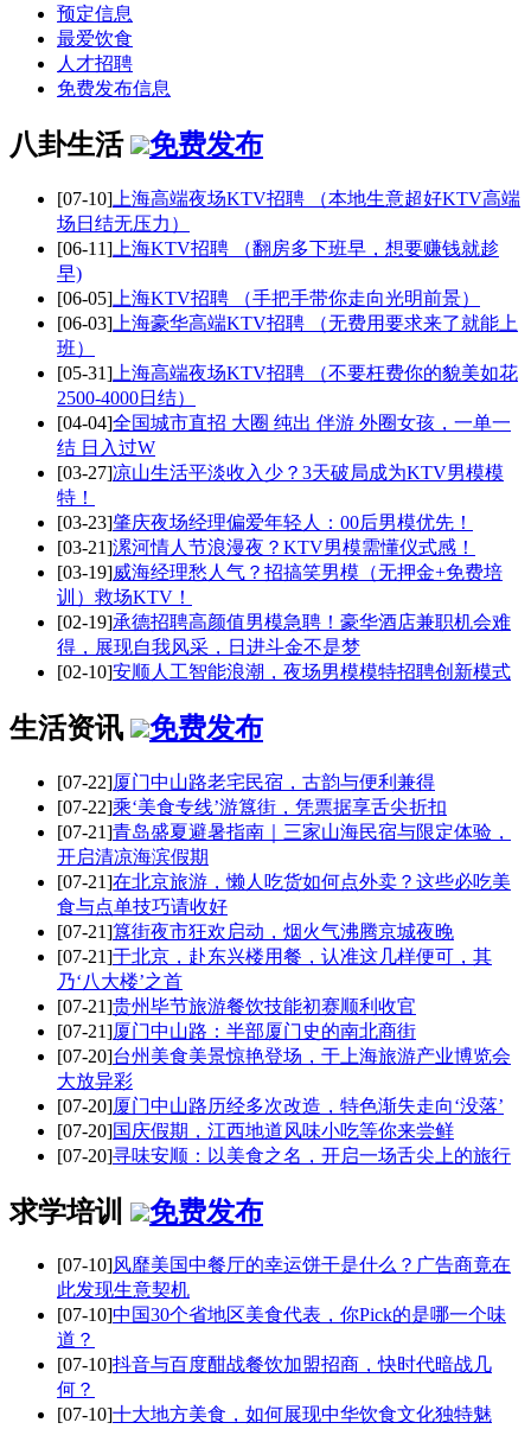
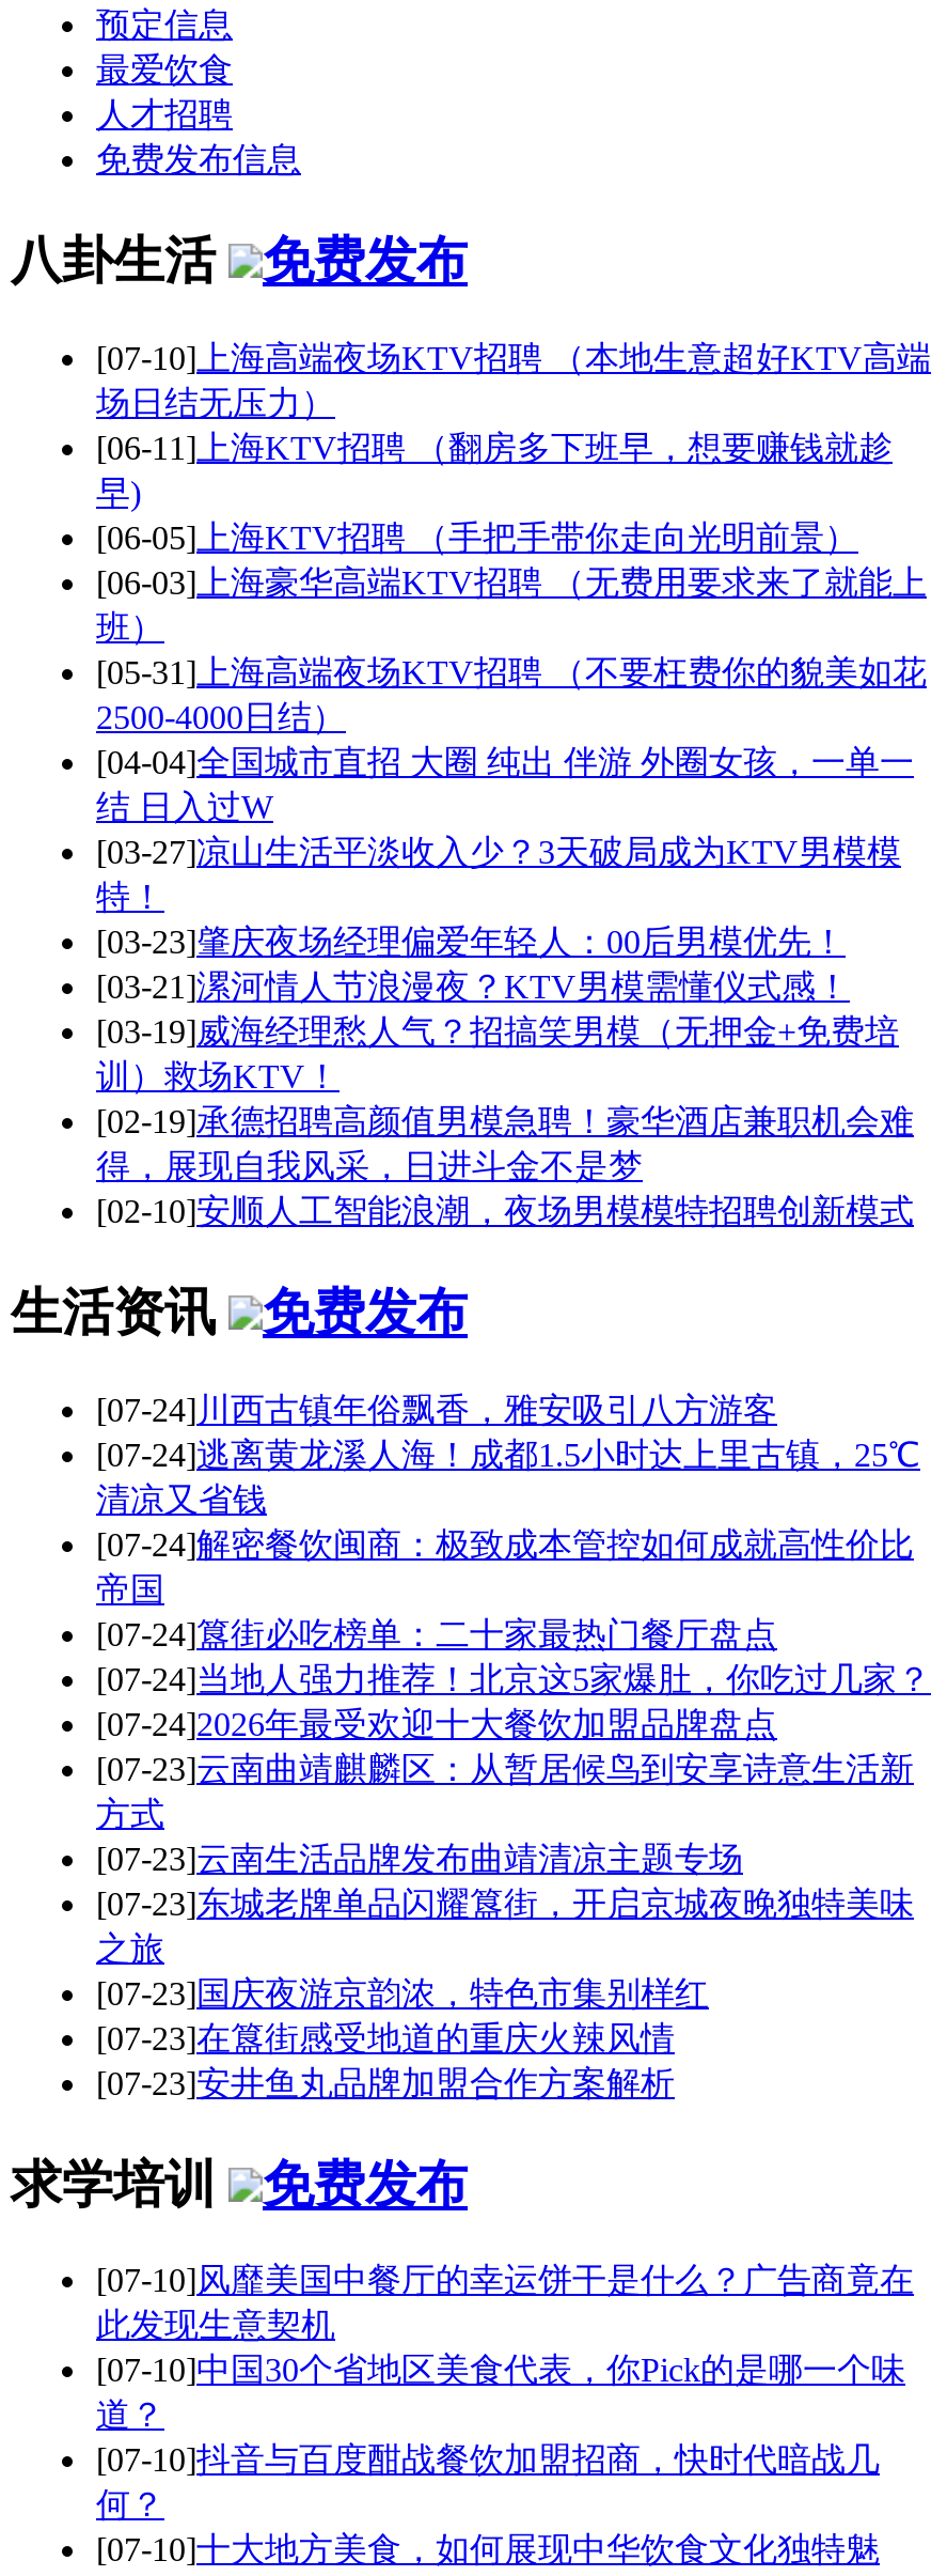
[57,772,511,1165] [07-22]厦门中山路老宅民宿，古韵与便利兼得 | [07-22]乘‘美食专线’游簋街，凭票据享舌尖折扣 | [07-21]青岛盛夏避暑指南｜三家山海民宿与限定体验， | 开启清凉海滨假期 | [07-21]在北京旅游，懒人吃货如何点外卖？这些必吃美 | 食与点单技巧请收好 | [07-21]簋街夜市狂欢启动，烟火气沸腾京城夜晚 | [07-21]于北京，赴东兴楼用餐，认准这几样便可，其 | 乃‘八大楼’之首 | [07-21]贵州毕节旅游餐饮技能初赛顺利收官 | [07-21]厦门中山路：半部厦门史的南北商街 | [07-20]台州美食美景惊艳登场，于上海旅游产业博览会 | 大放异彩 | [07-20]厦门中山路历经多次改造，特色渐失走向‘没落’ | [07-20]国庆假期，江西地道风味小吃等你来尝鲜 | [07-20]寻味安顺：以美食之名，开启一场舌尖上的旅行 -> [96,1391,931,2101] [07-24]川西古镇年俗飘香，雅安吸引八方游客 | [07-24]逃离黄龙溪人海！成都1.5小时达上里古镇，25℃ | 清凉又省钱 | [07-24]解密餐饮闽商：极致成本管控如何成就高性价比 | 帝国 | [07-24]簋街必吃榜单：二十家最热门餐厅盘点 | [07-24]当地人强力推荐！北京这5家爆肚，你吃过几家？ | [07-24]2026年最受欢迎十大餐饮加盟品牌盘点 | [07-23]云南曲靖麒麟区：从暂居候鸟到安享诗意生活新 | 方式 | [07-23]云南生活品牌发布曲靖清凉主题专场 | [07-23]东城老牌单品闪耀簋街，开启京城夜晚独特美味 | 之旅 | [07-23]国庆夜游京韵浓，特色市集别样红 | [07-23]在簋街感受地道的重庆火辣风情 | [07-23]安井鱼丸品牌加盟合作方案解析

